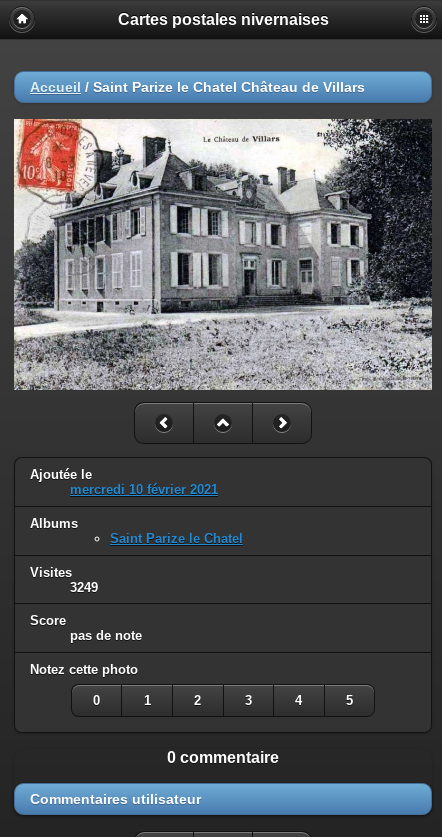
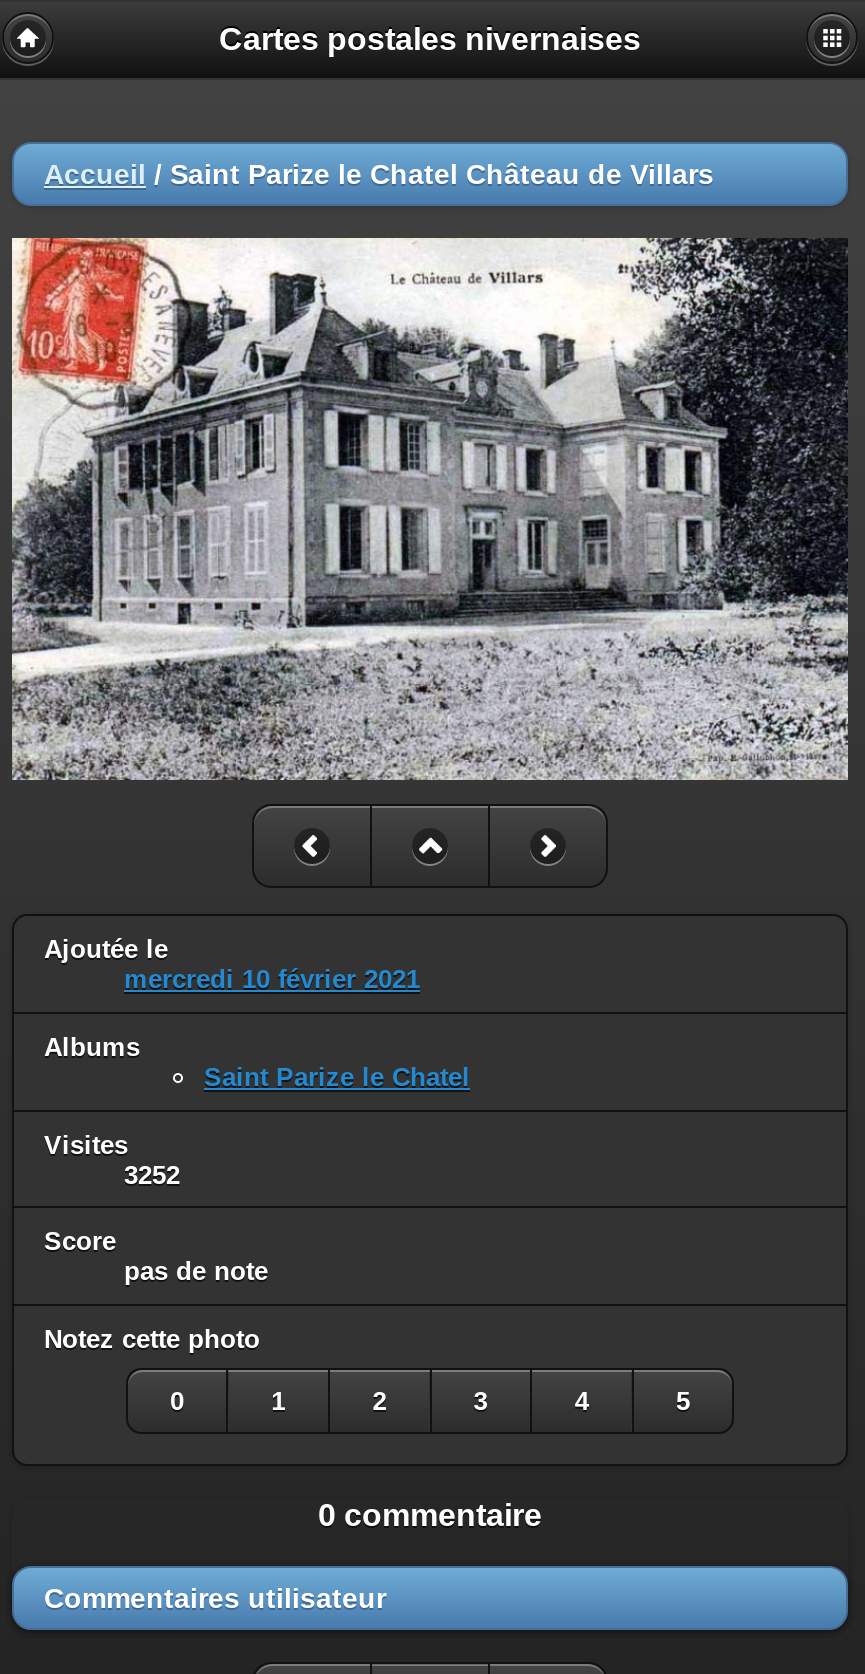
[70,579,98,594] 3249 -> [124,1159,180,1189] 3252

